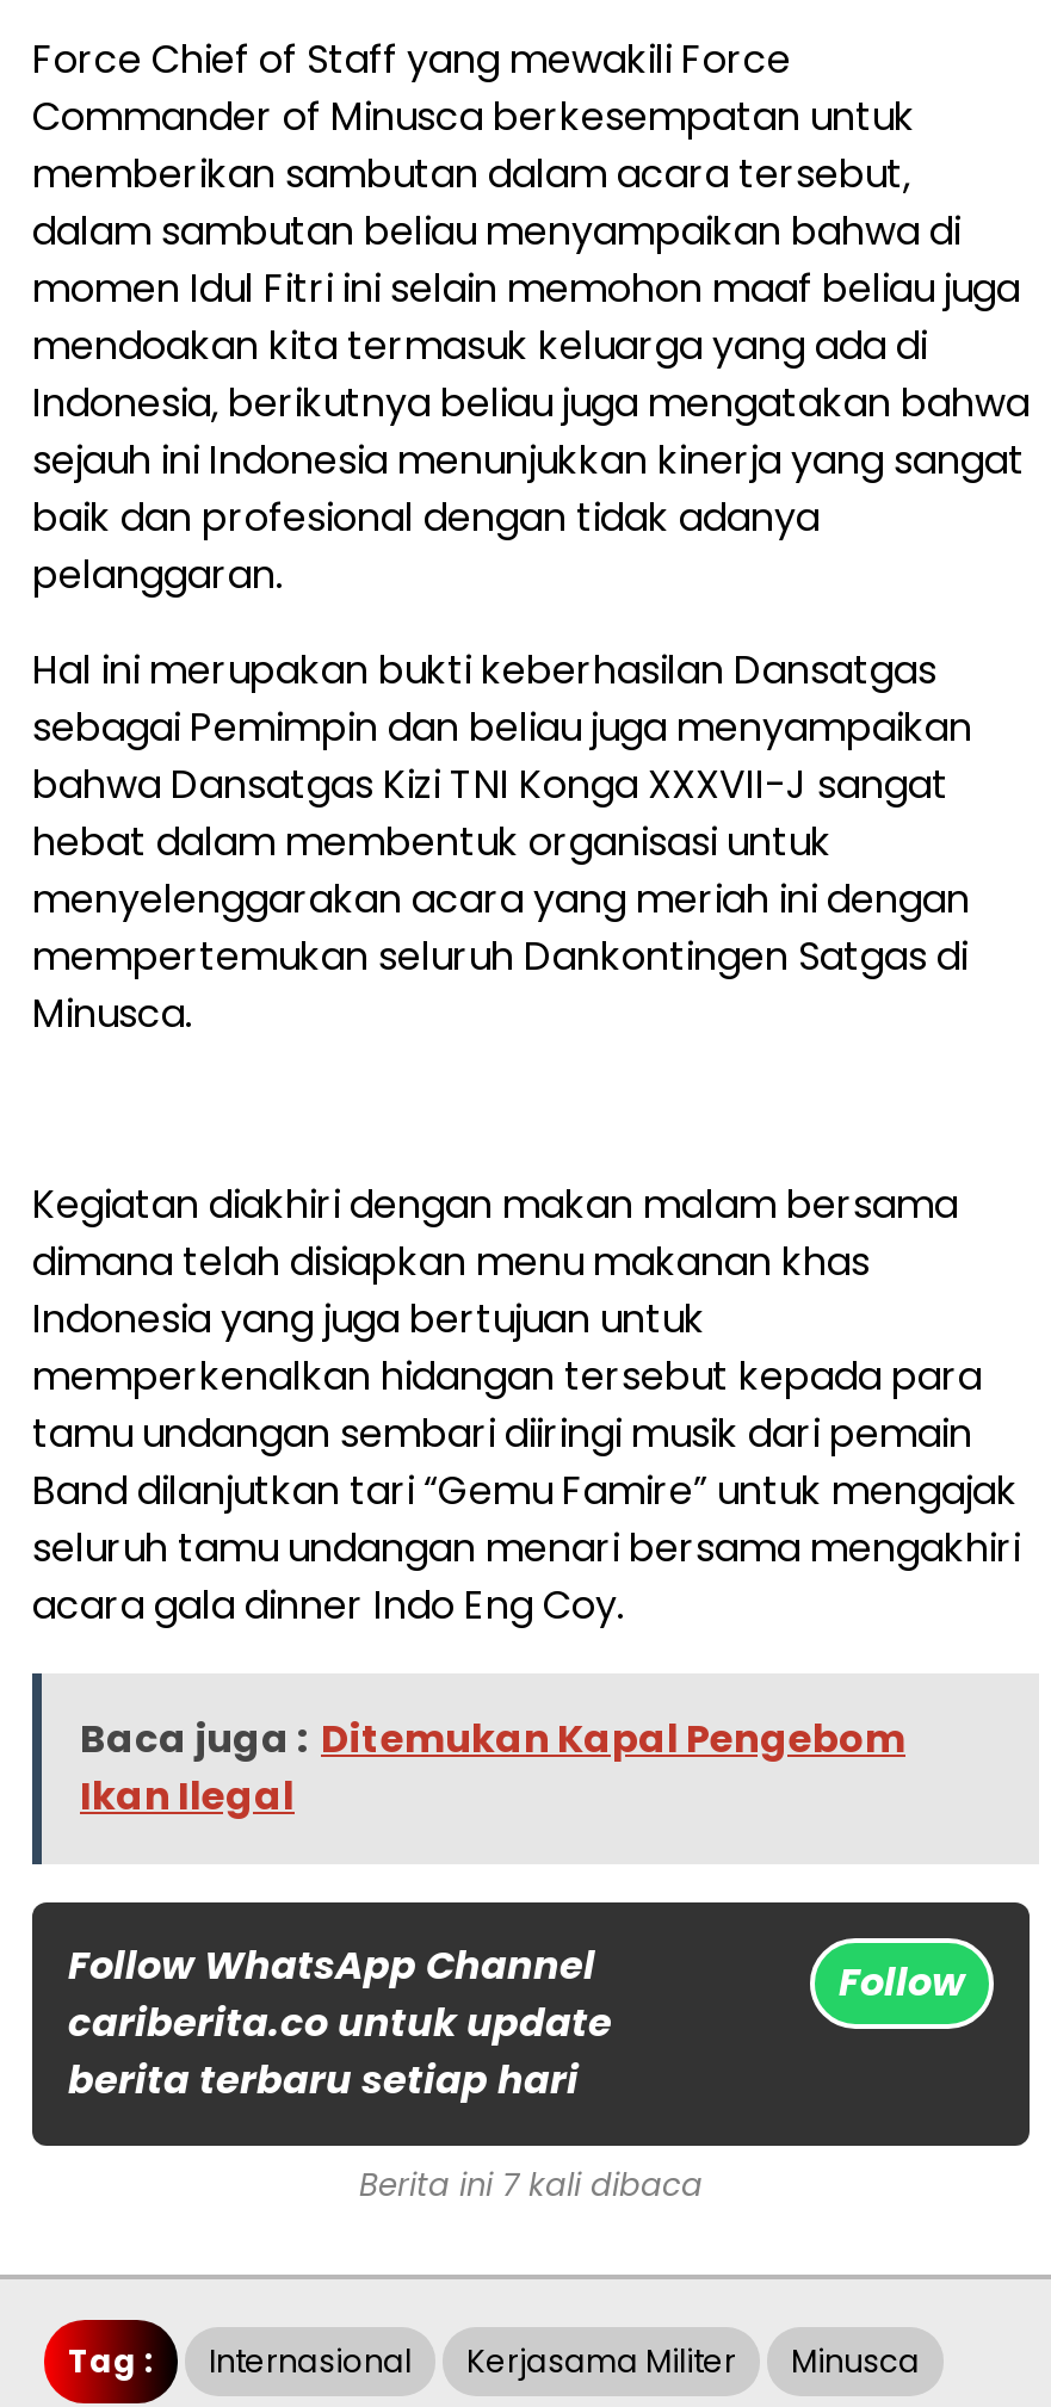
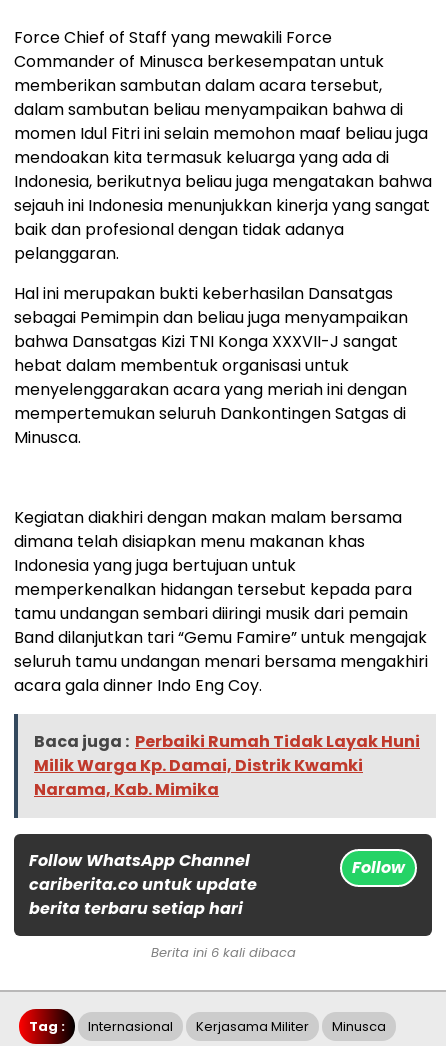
[80,1713,905,1825] Baca juga : Ditemukan Kapal Pengebom | Ikan Ilegal -> [34,730,420,801] Baca juga : Perbaiki Rumah Tidak Layak Huni | Milik Warga Kp. Damai, Distrik Kwamki | Narama, Kab. Mimika
[359,2163,703,2209] Berita ini 7 kali dibaca -> [150,943,295,962] Berita ini 6 kali dibaca

